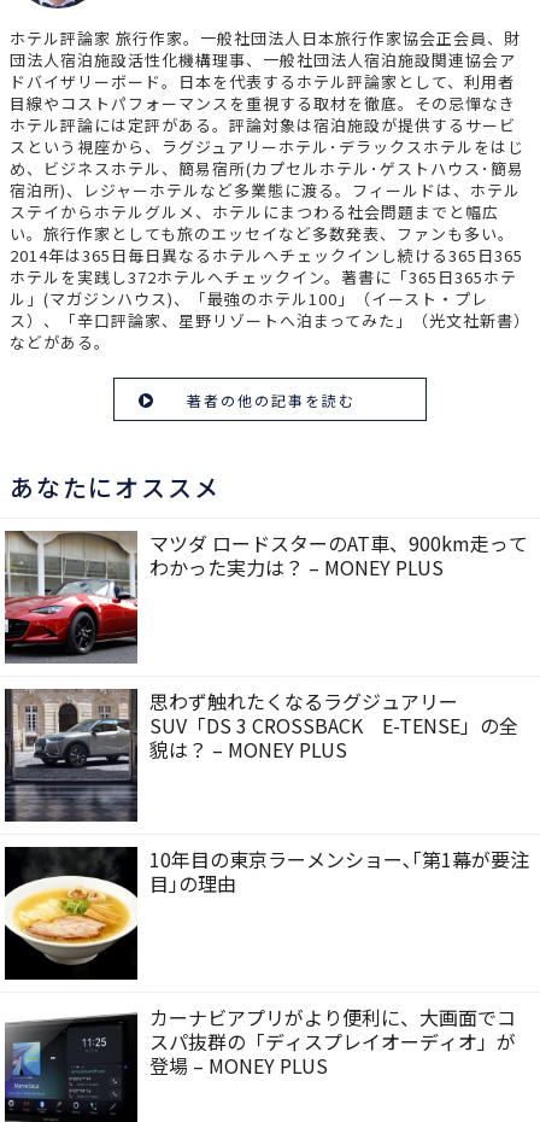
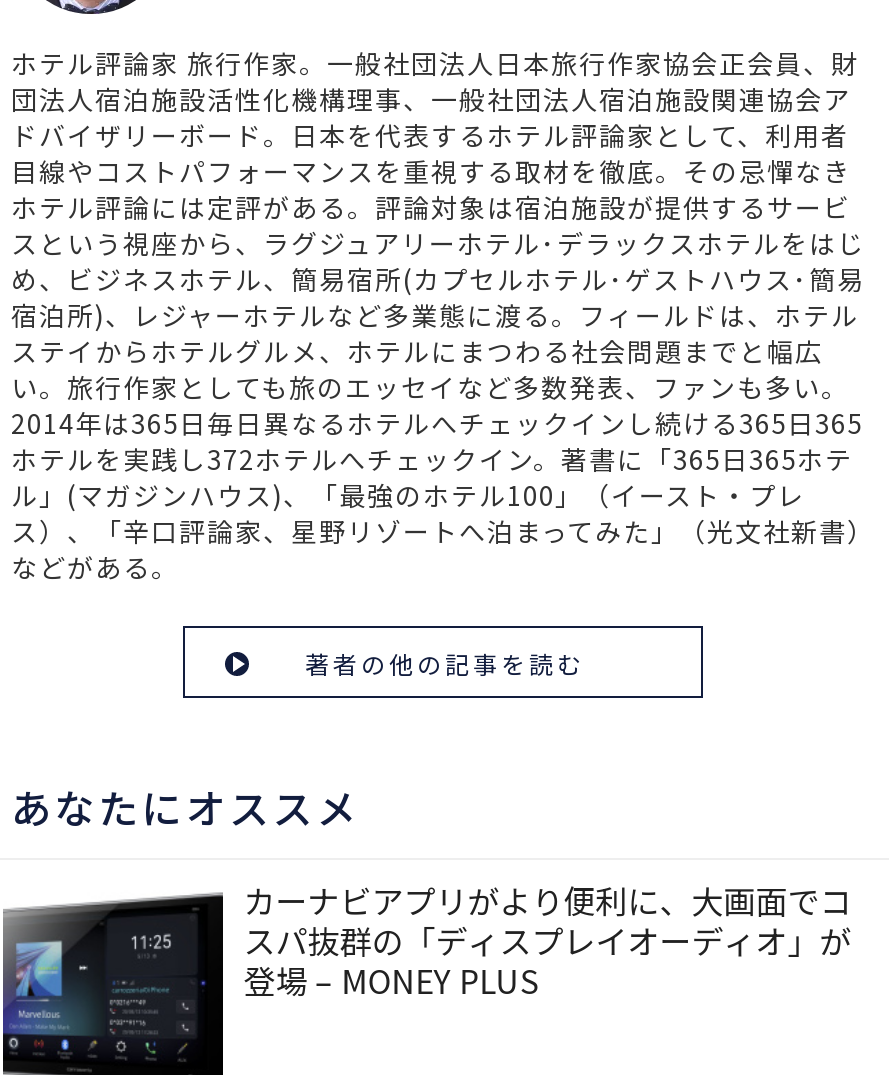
[4,529,528,665] [image] | マツダ ロードスターのAT車、900km走って | わかった実力は？ – MONEY PLUS -> none
[6,687,519,823] [image] | 思わず触れたくなるラグジュアリー | SUV「DS 3 CROSSBACK E-TENSE」の全 | 貌は？ – MONEY PLUS -> none
[4,845,529,981] [image] | 10年目の東京ラーメンショー､｢第1幕が要注 | 目｣の理由 -> none

